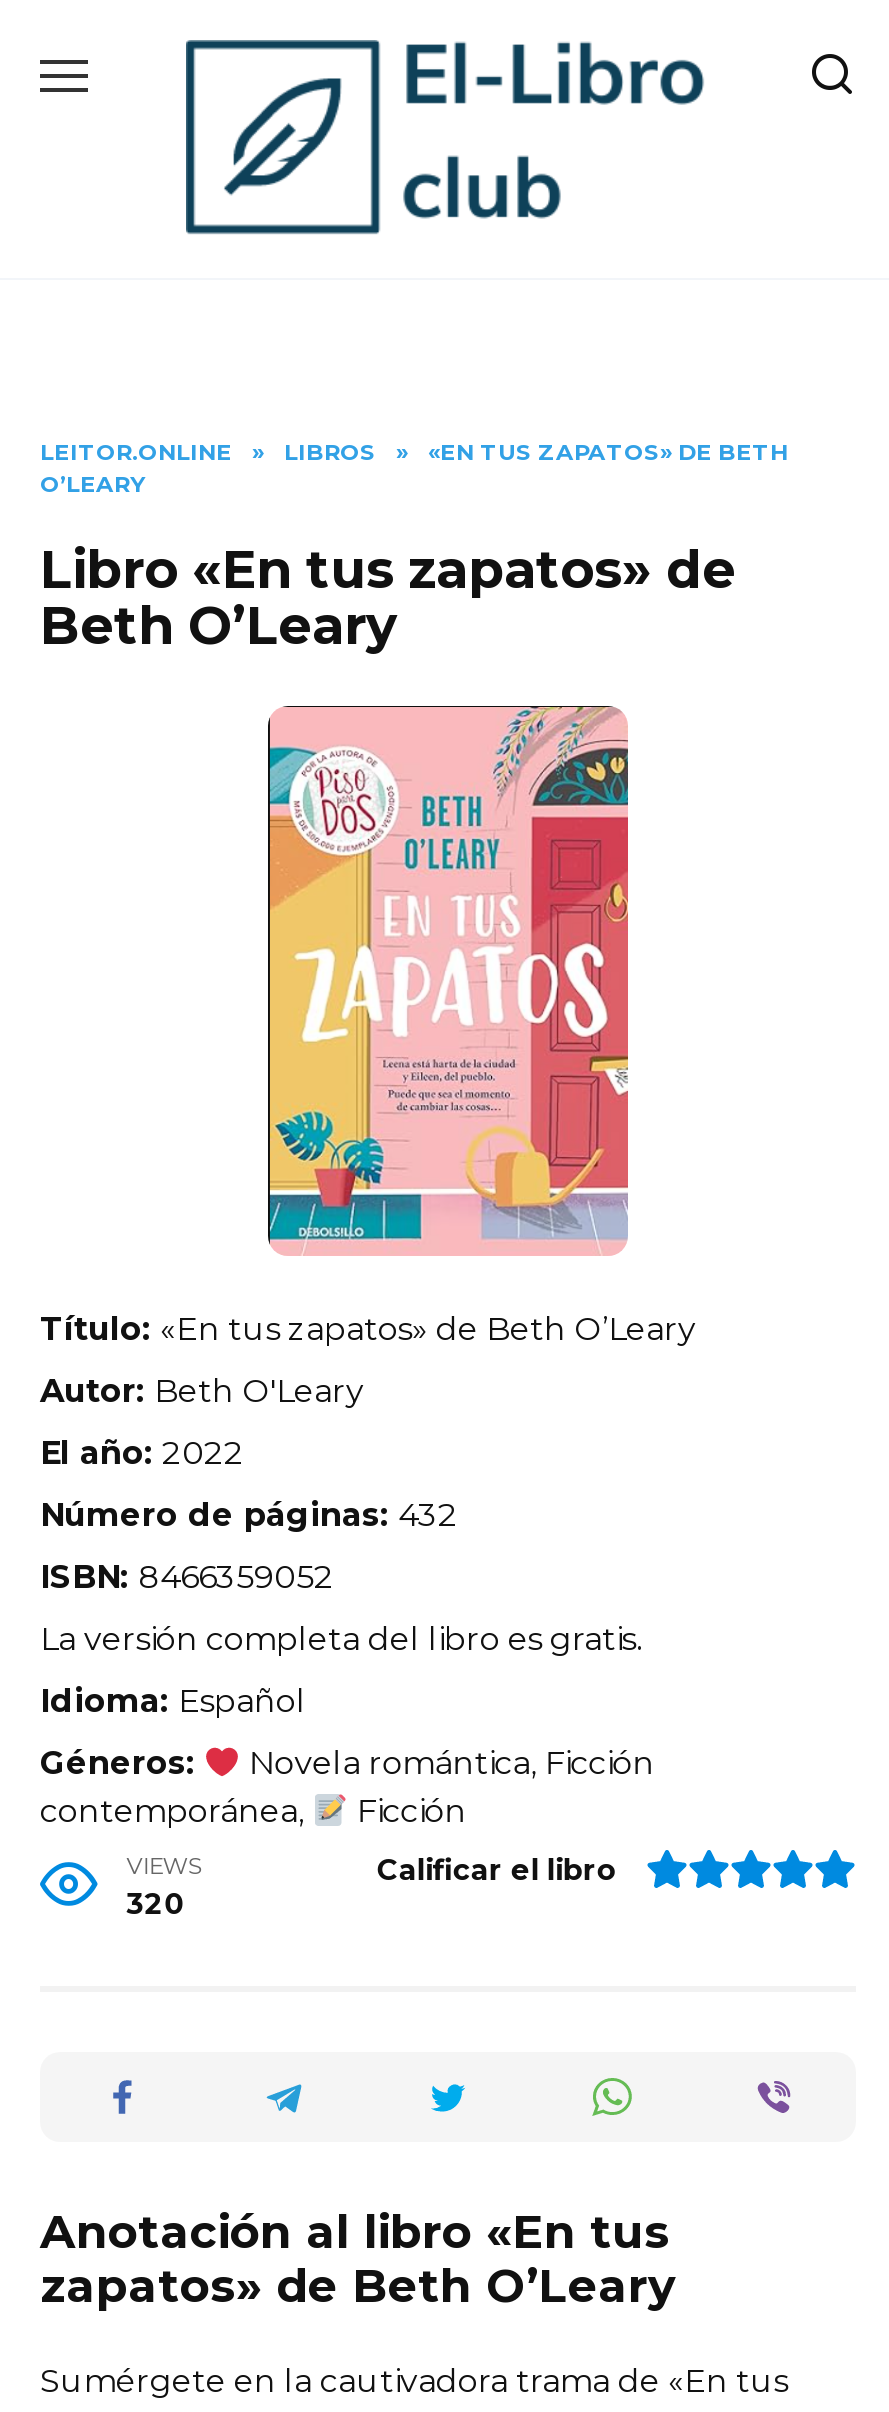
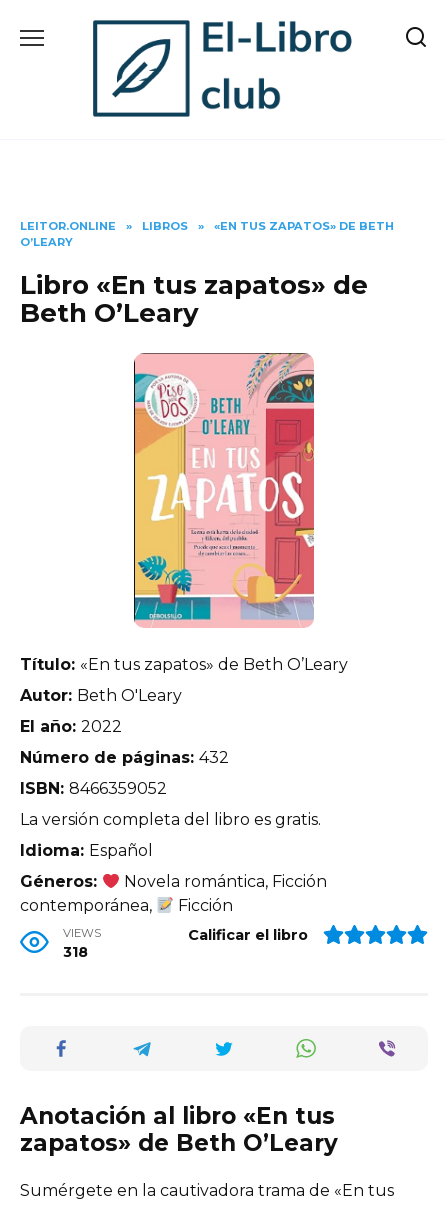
[126,1886,184,1922] 320 -> [63,943,88,961] 318

